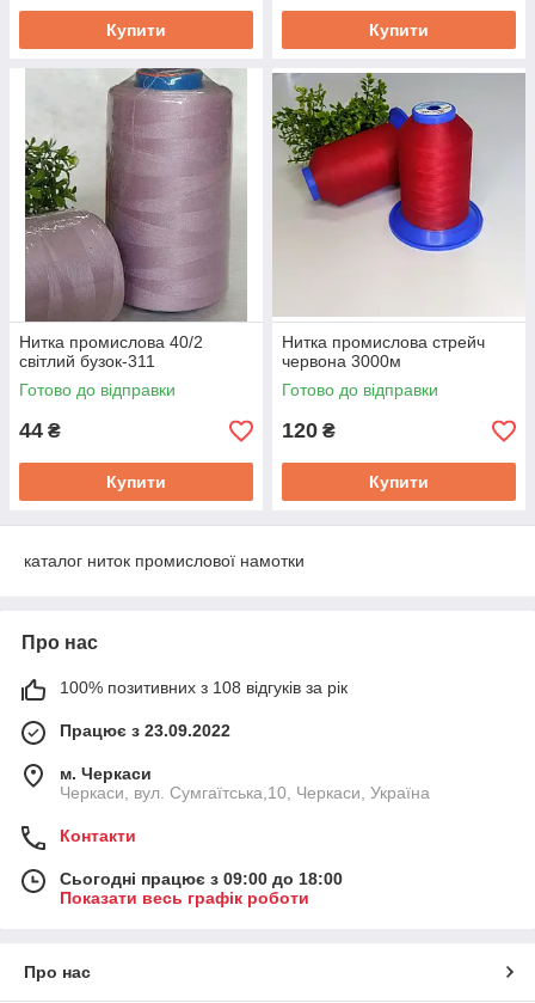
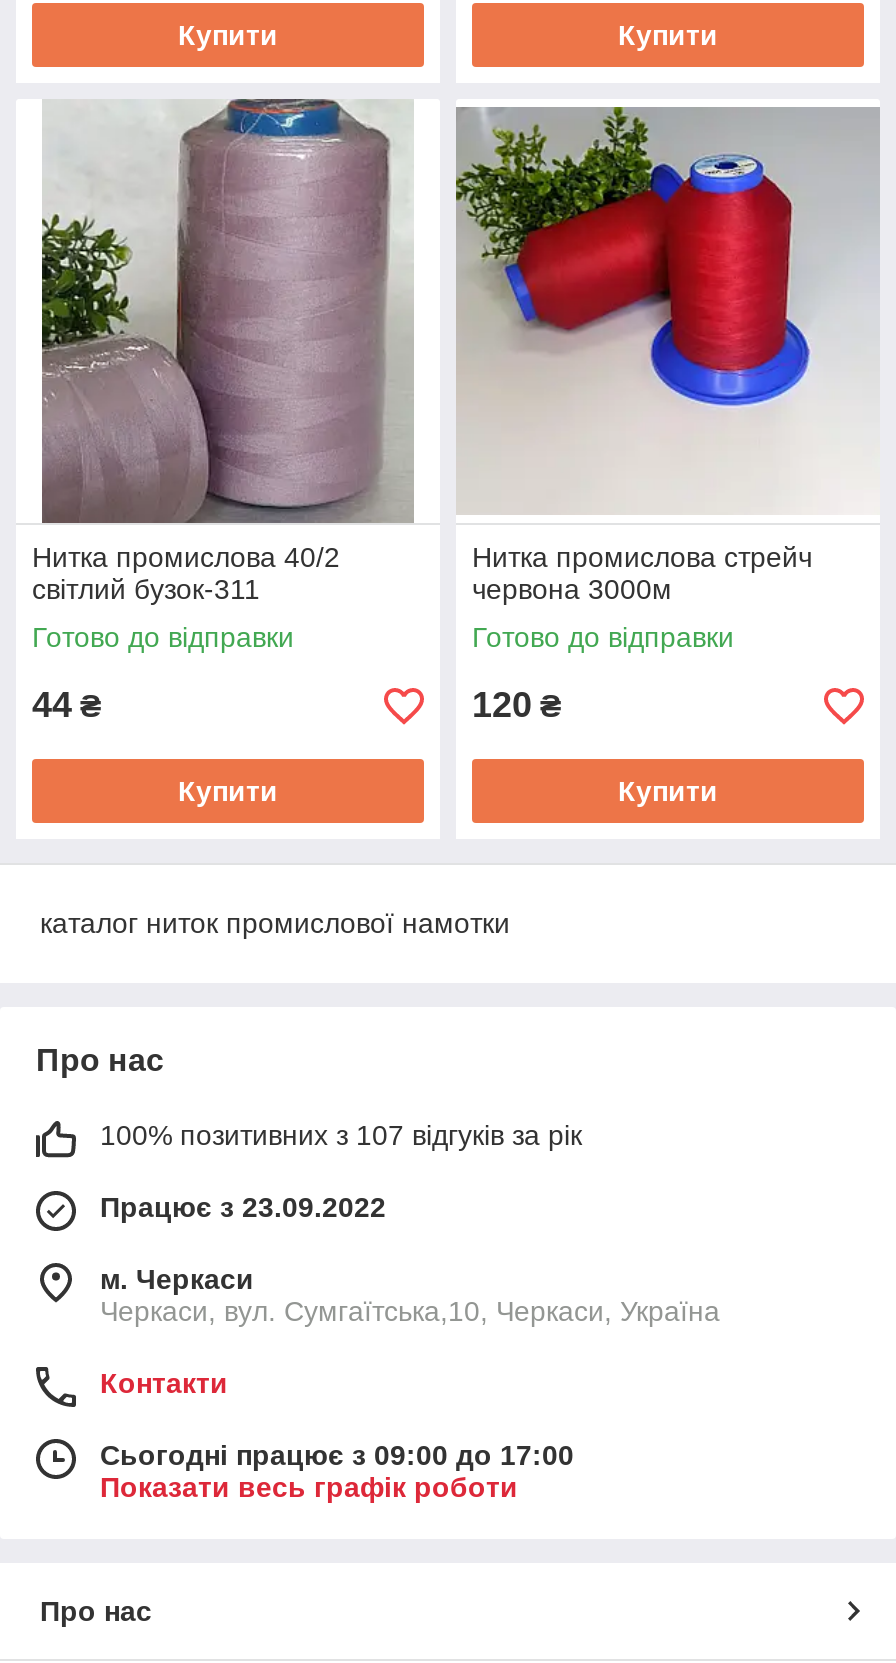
[60,678,348,697] 100% позитивних з 108 відгуків за рік -> [100,1119,582,1151] 100% позитивних з 107 відгуків за рік
[60,869,343,888] Сьогодні працює з 09:00 до 18:00 -> [100,1439,574,1471] Сьогодні працює з 09:00 до 17:00

